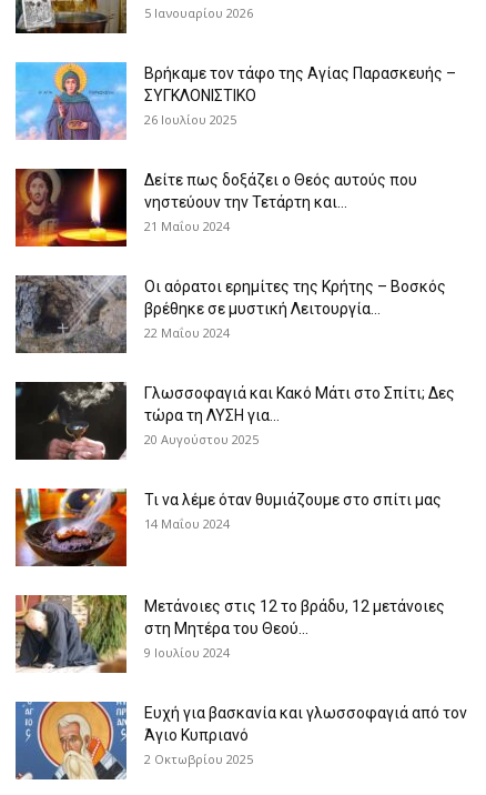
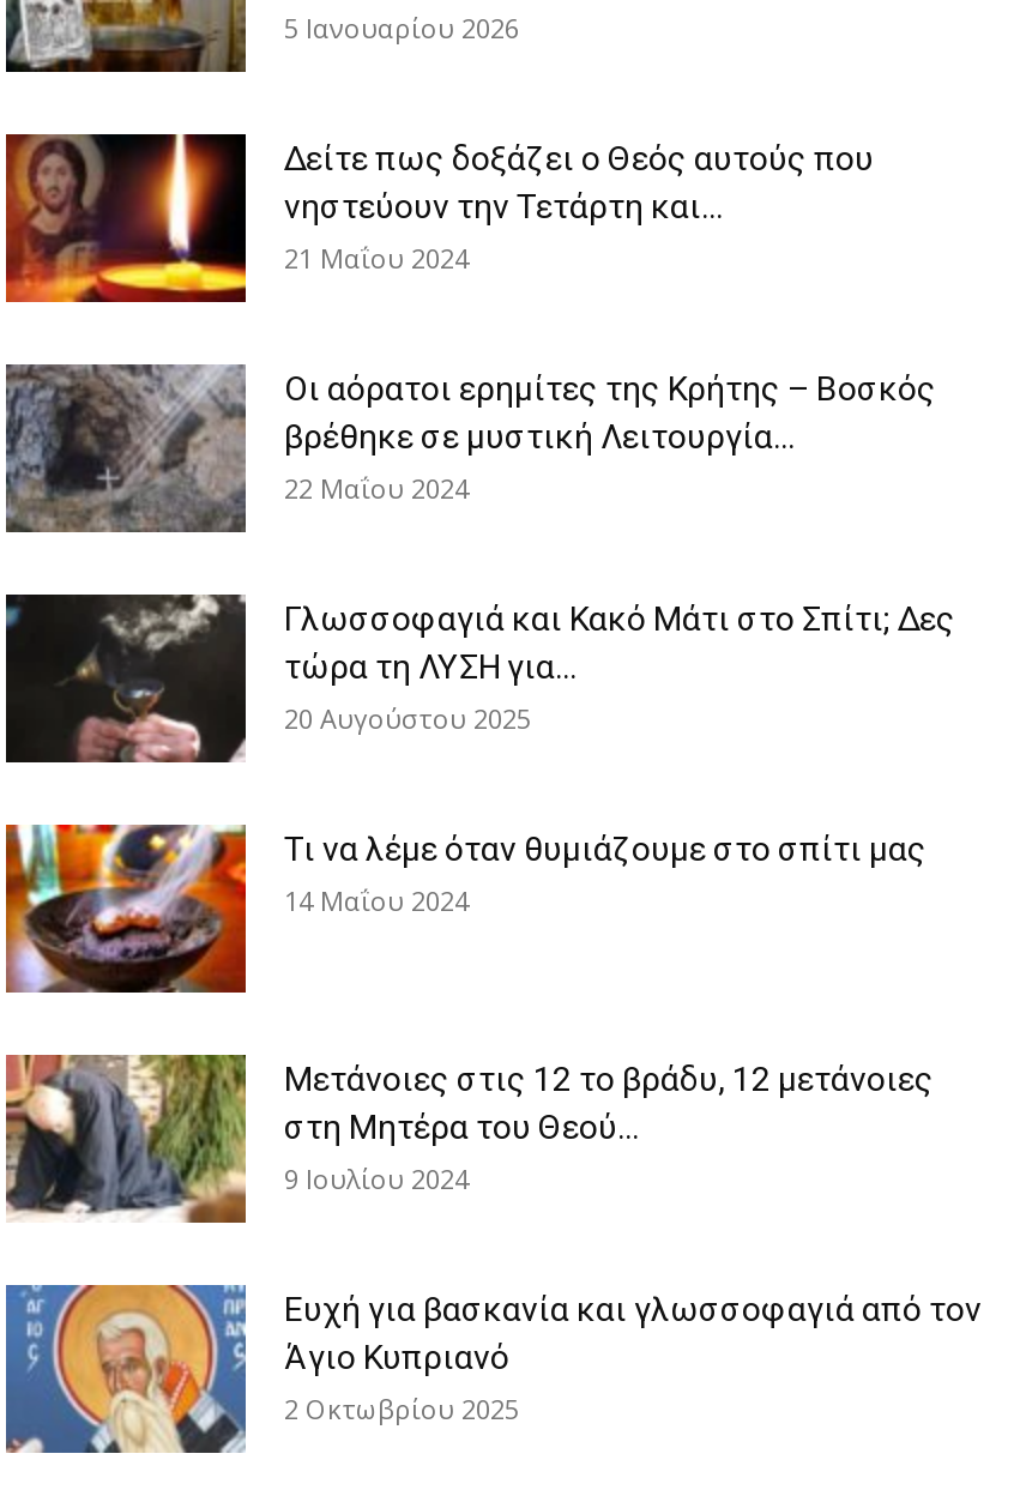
[14,61,456,141] [image] | Βρήκαμε τον τάφο της Αγίας Παρασκευής – | ΣΥΓΚΛΟΝΙΣΤΙΚΟ | 26 Ιουλίου 2025 -> none

